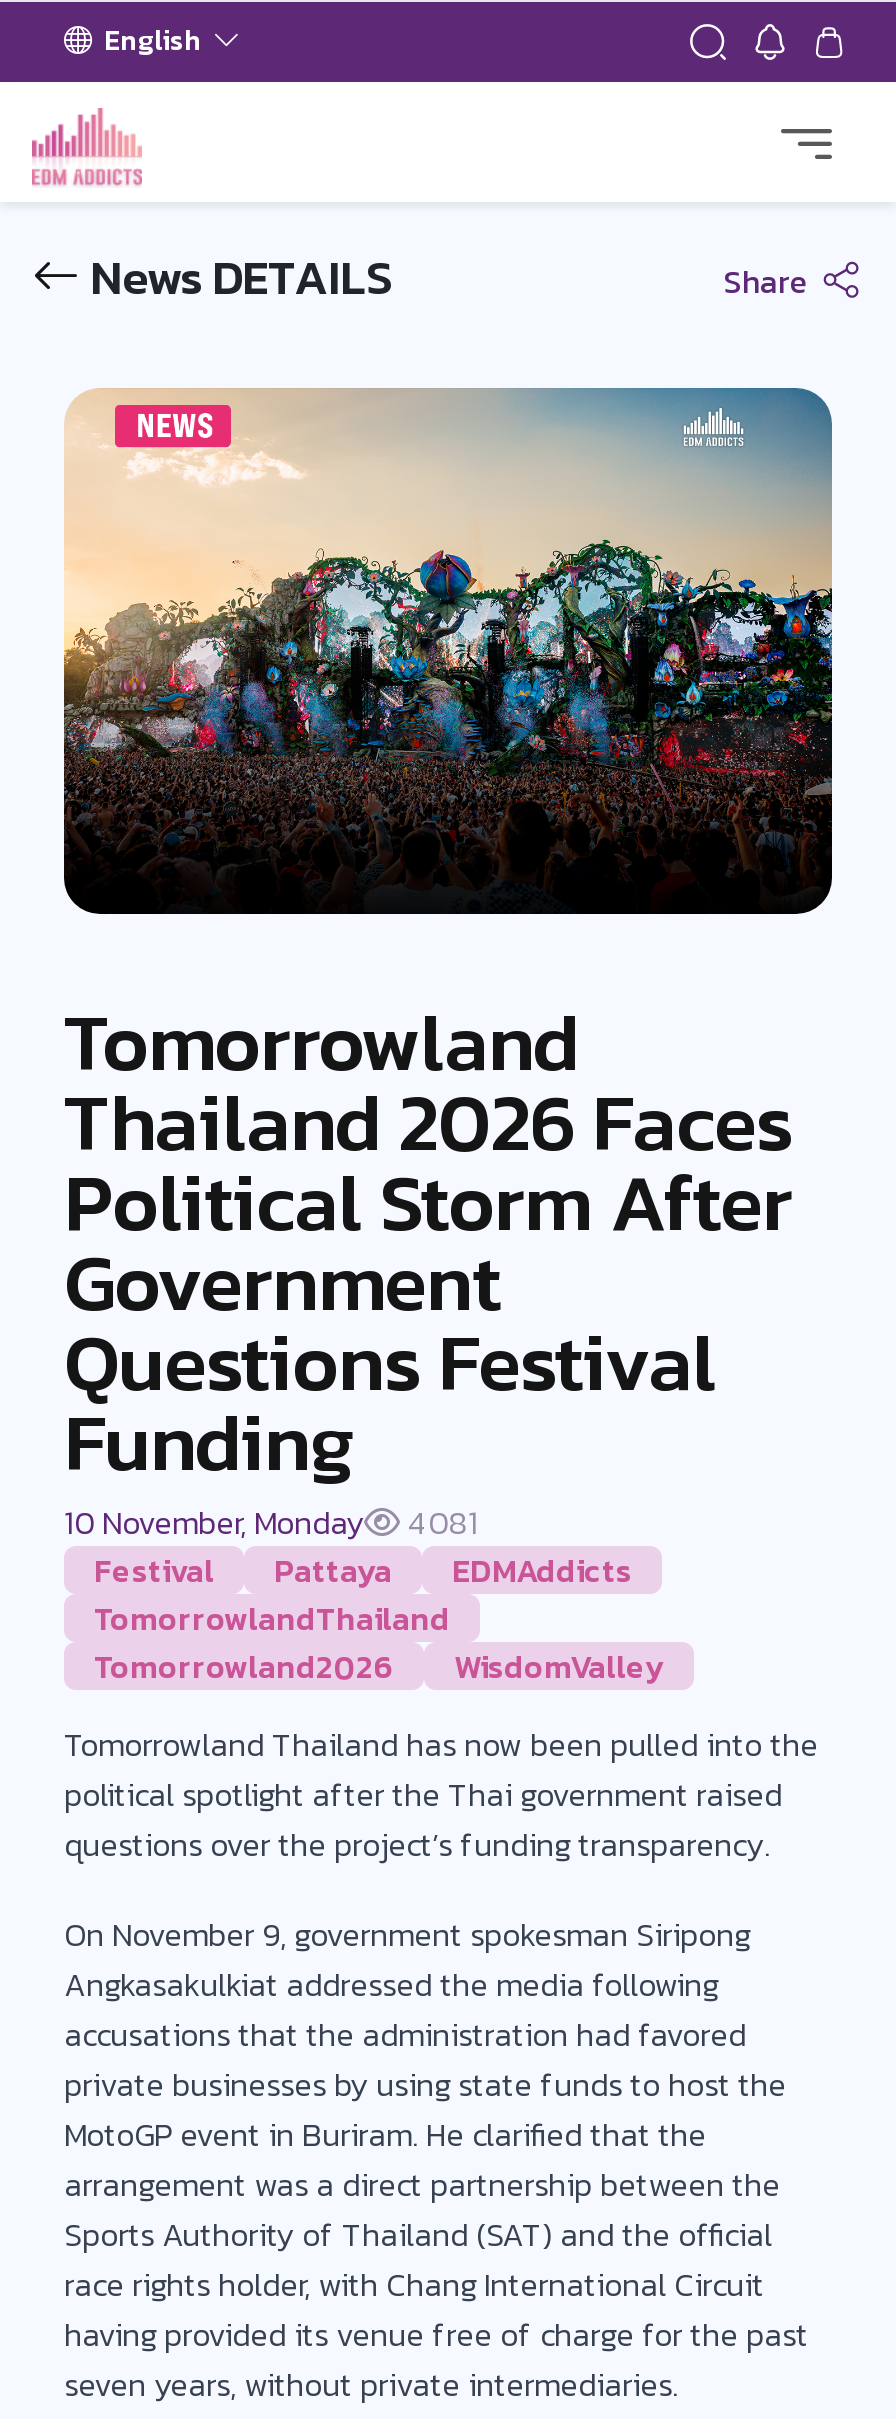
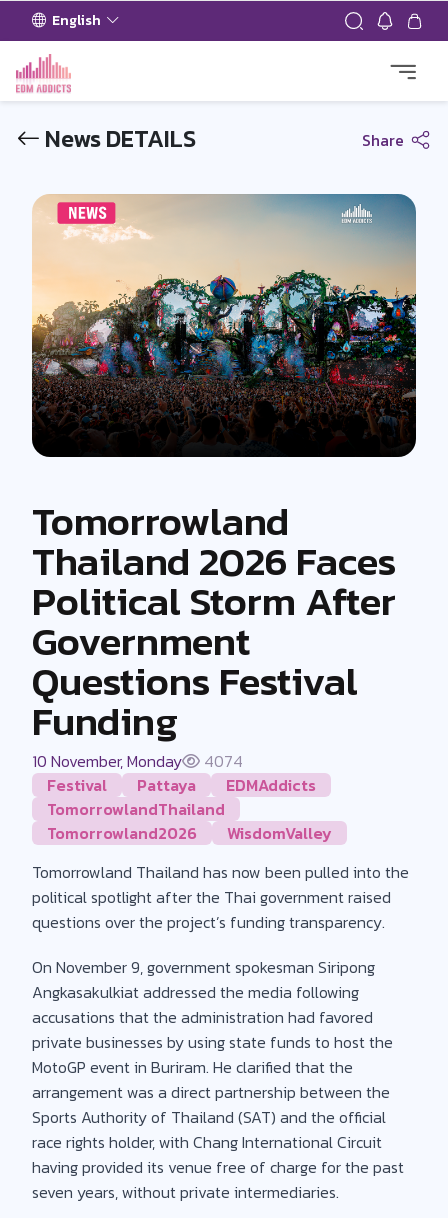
[64,1497,478,1545] 10 November, Monday 4081 -> [32,749,243,773] 10 November, Monday 4074

